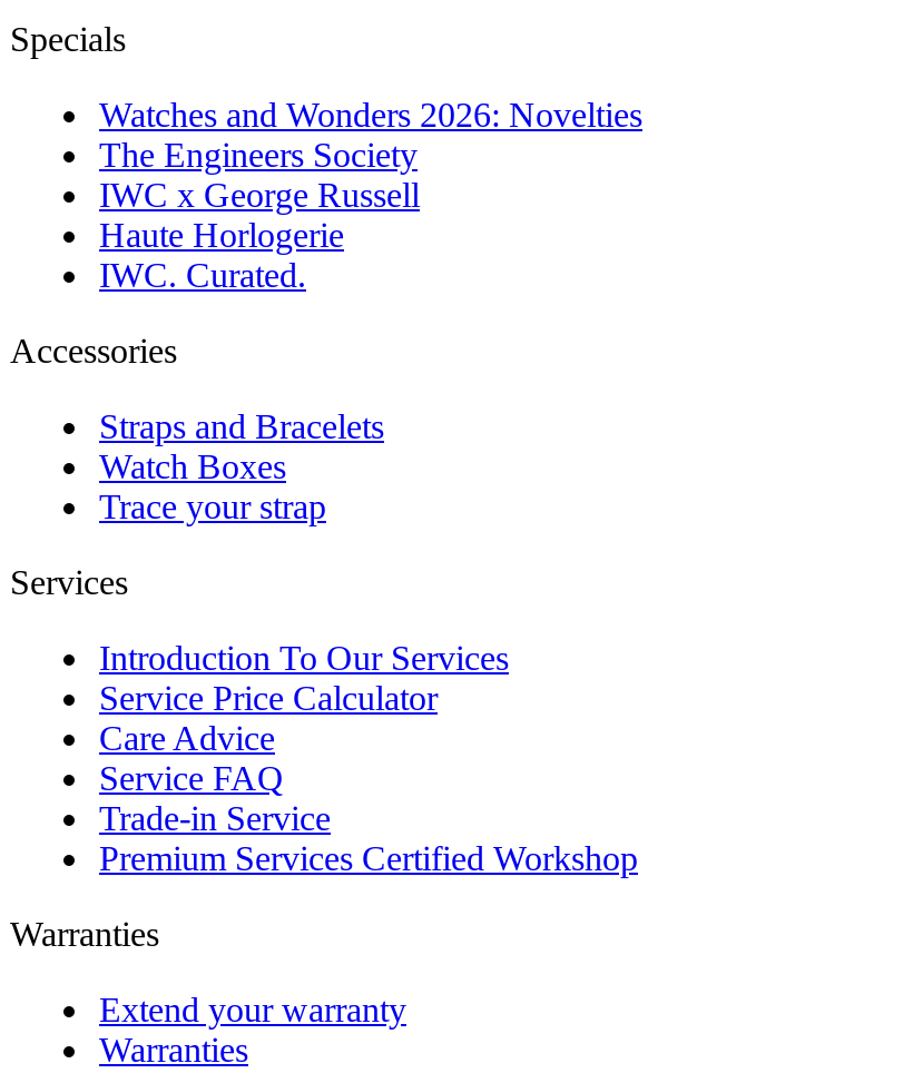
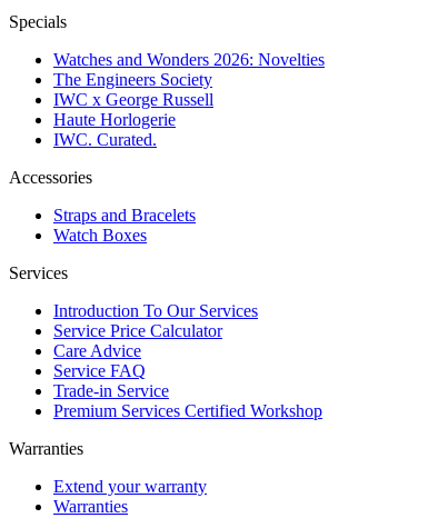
[99,487,326,524] Trace your strap -> none

